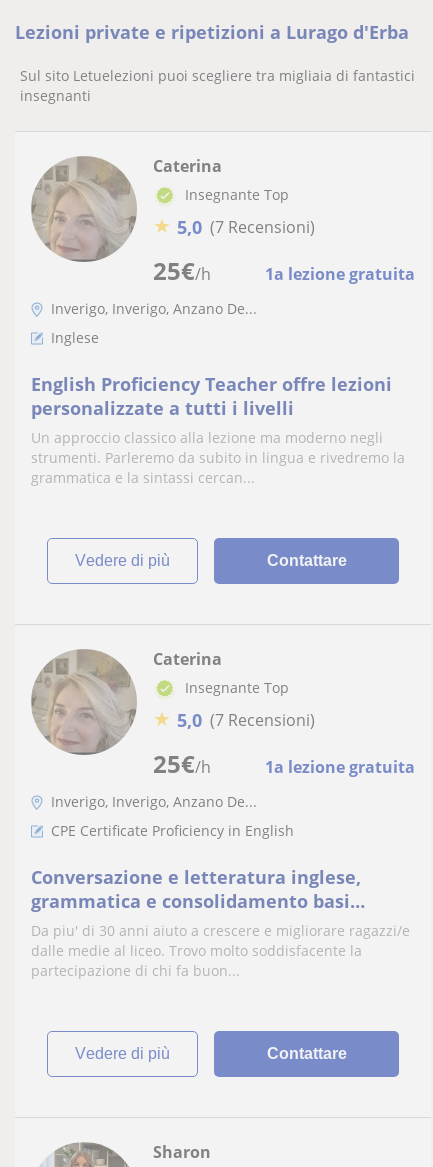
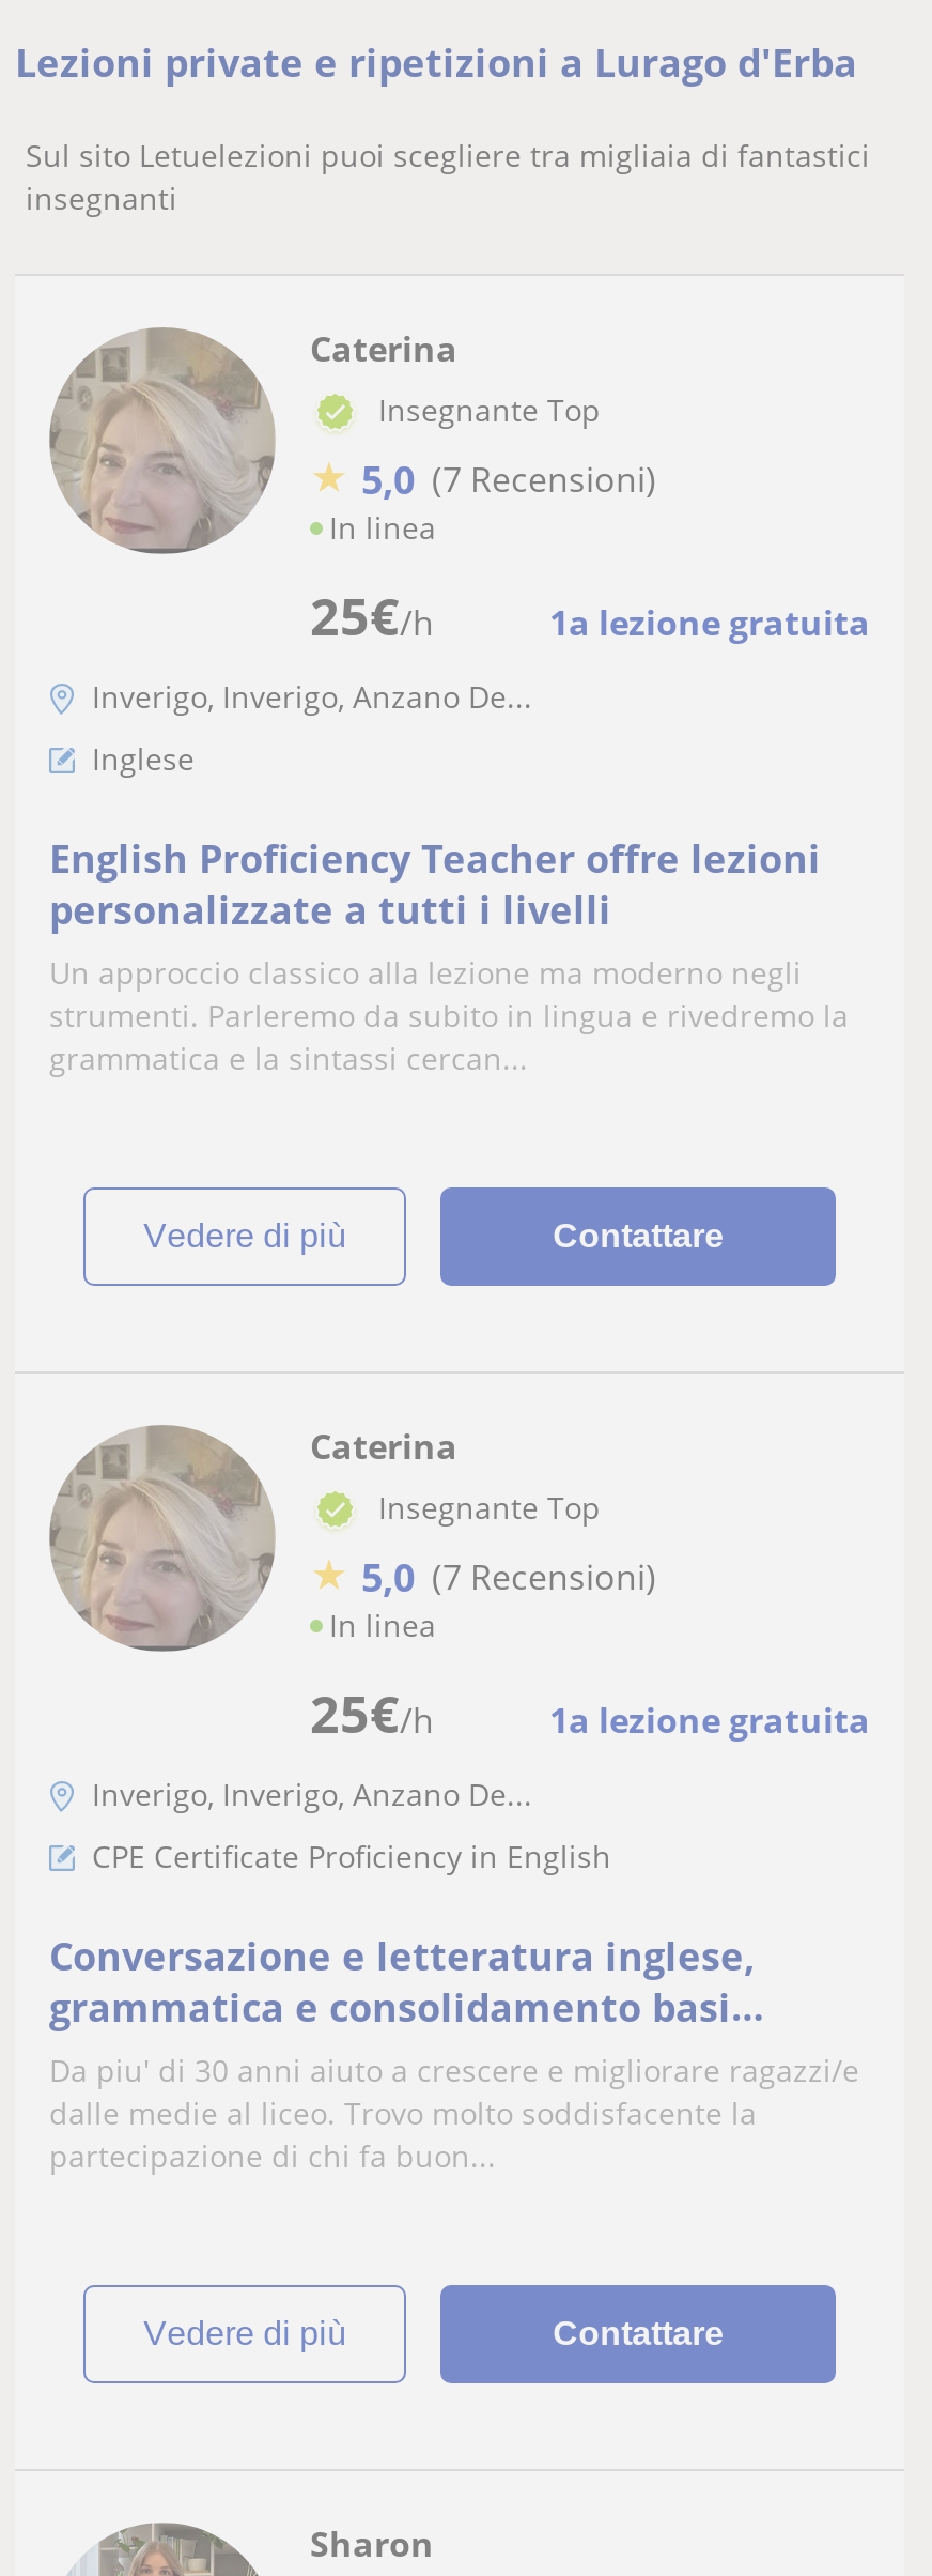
none -> [329,507,436,547] In linea
none -> [329,1604,436,1644] In linea

